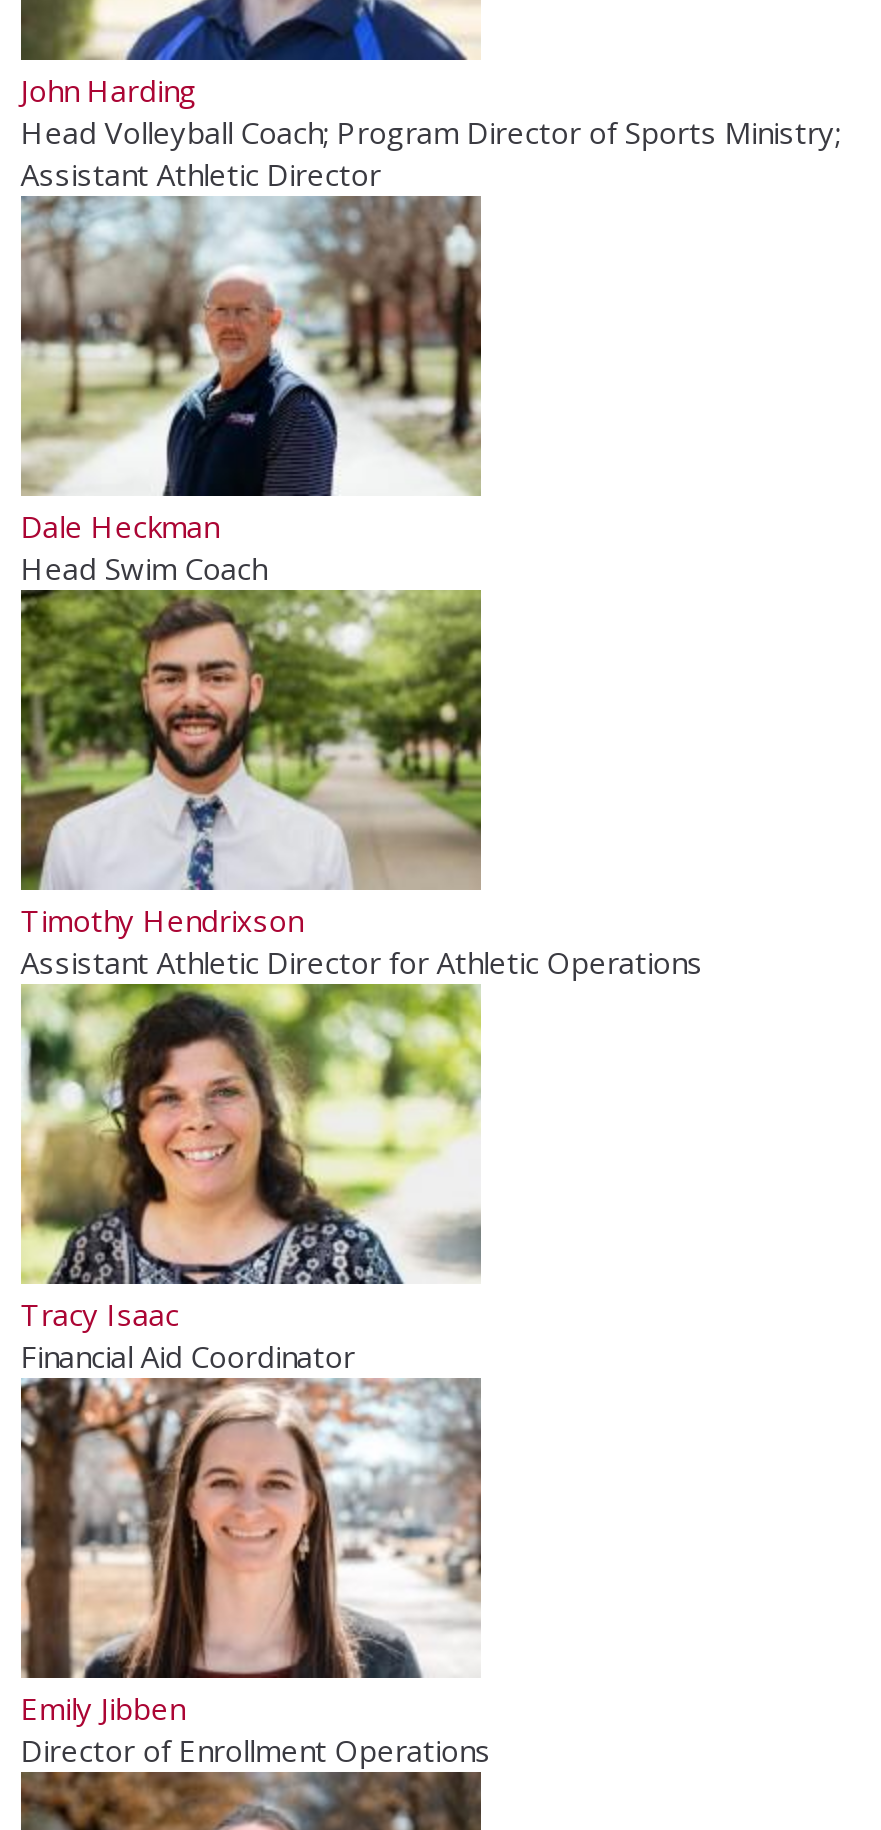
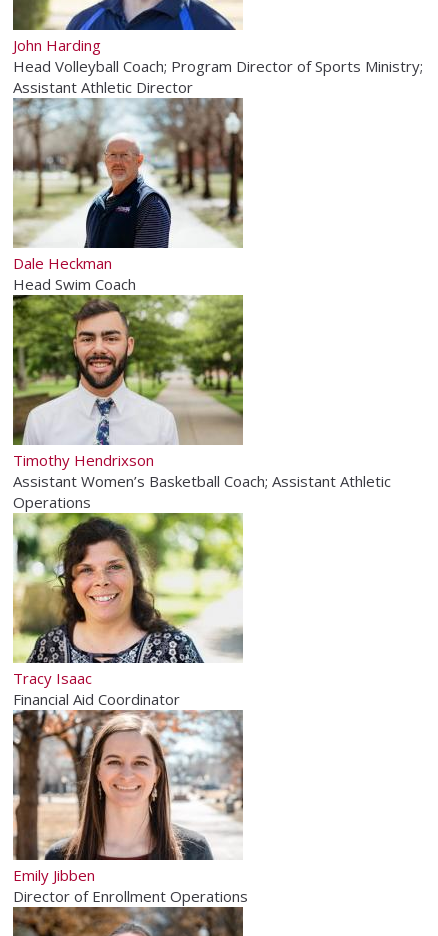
[20,942,702,982] Assistant Athletic Director for Athletic Operations -> [13,471,391,512] Assistant Women’s Basketball Coach; Assistant Athletic | Operations

